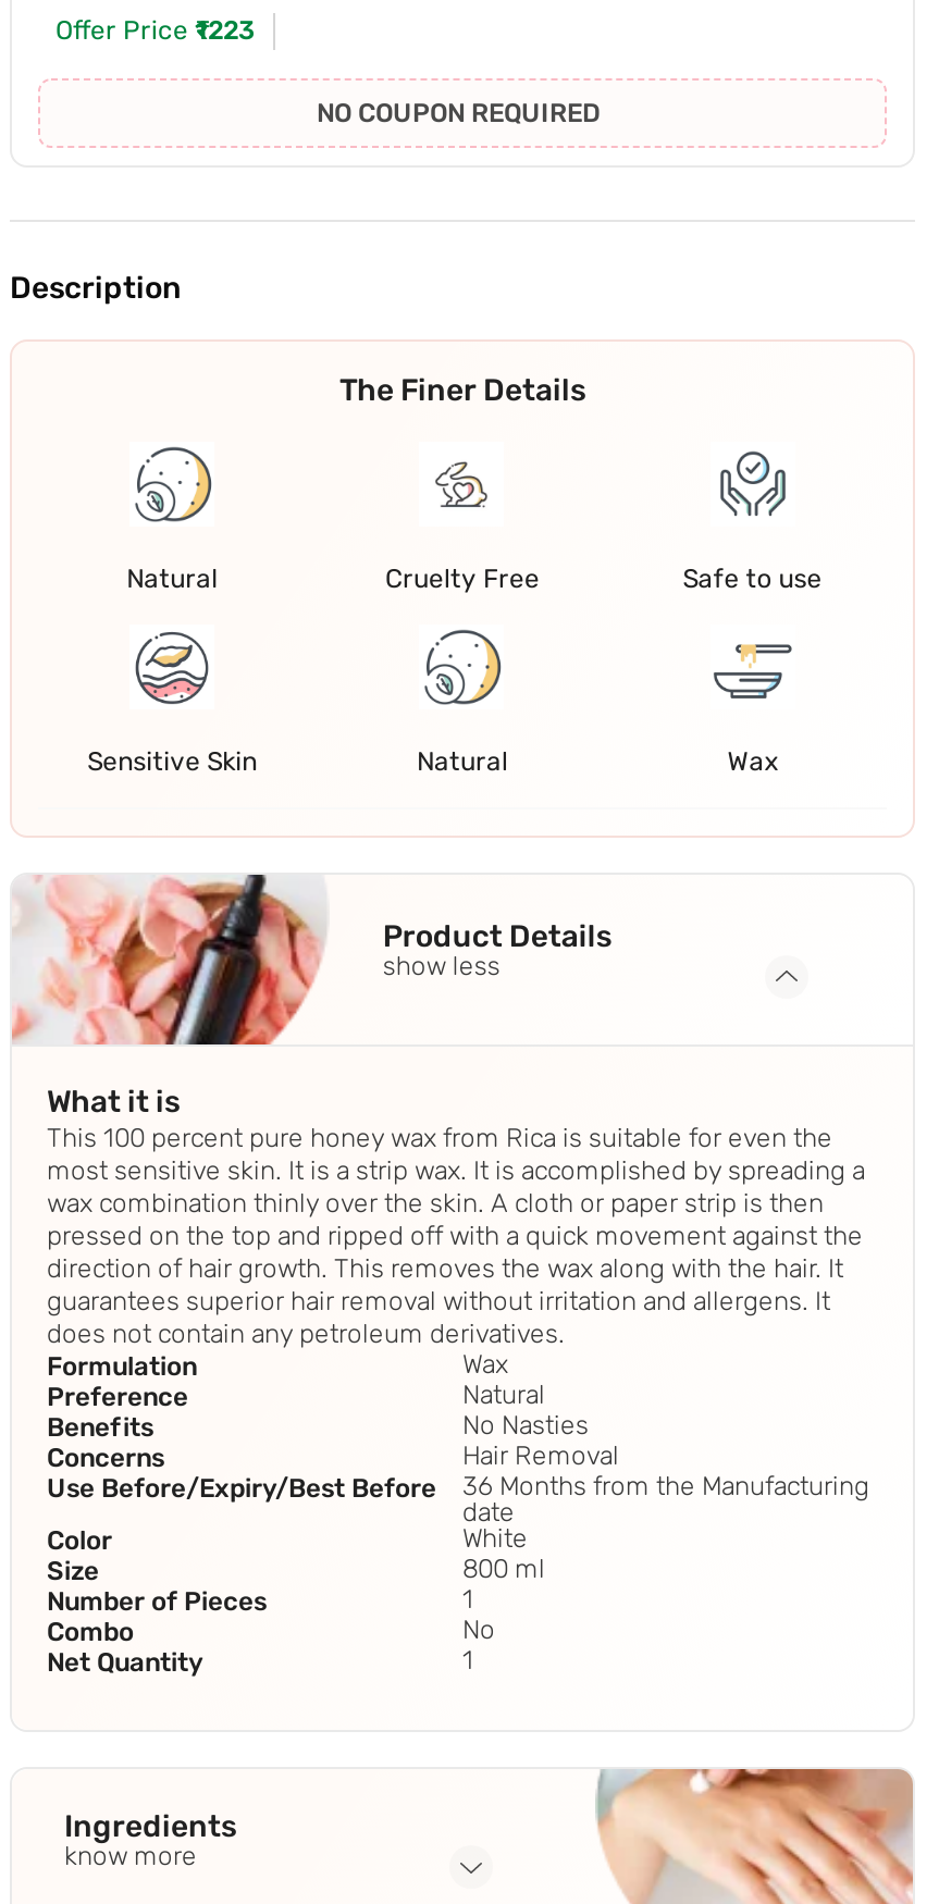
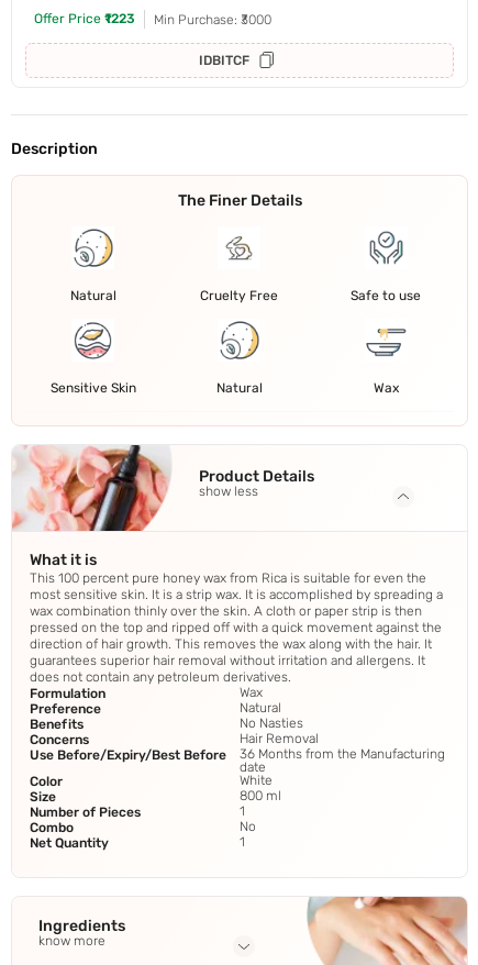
[317,99,600,129] NO COUPON REQUIRED -> [154,12,271,68] Min Purchase: ₹3000 | IDBITCF

